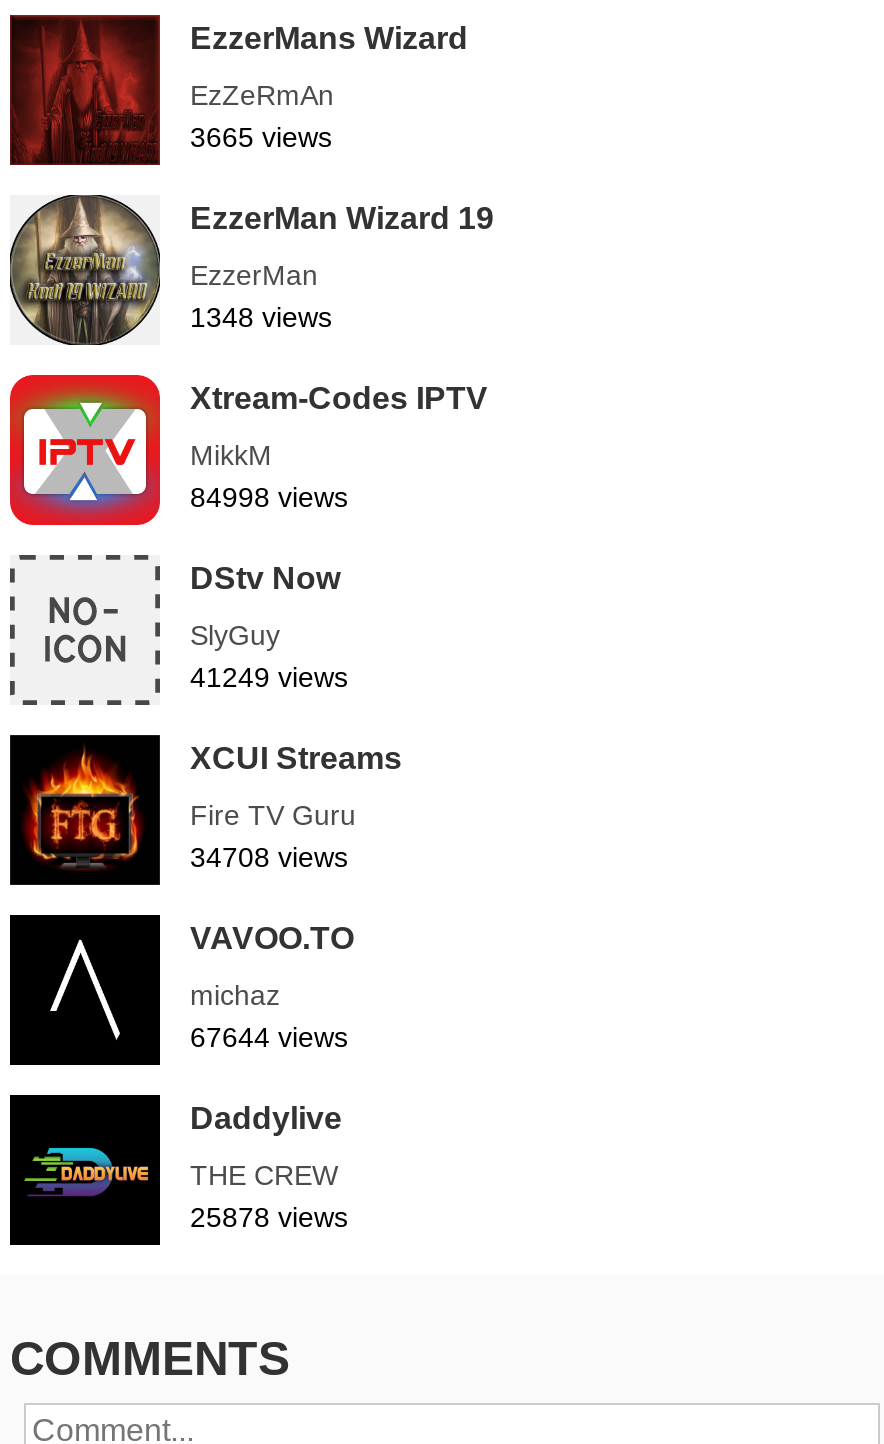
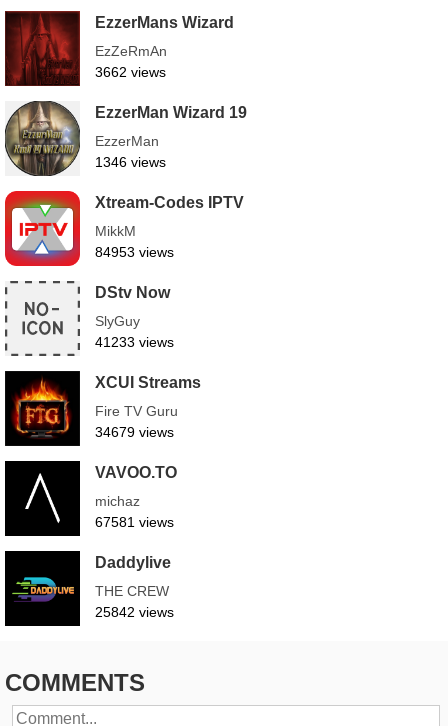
[190,120,332,152] 3665 views -> [95,64,166,80] 3662 views
[190,300,332,332] 1348 views -> [95,154,166,170] 1346 views
[190,480,348,512] 84998 views -> [95,244,174,260] 84953 views
[190,660,348,692] 41249 views -> [95,334,174,350] 41233 views
[190,840,348,872] 34708 views -> [95,424,174,440] 34679 views
[190,1020,348,1052] 67644 views -> [95,514,174,530] 67581 views
[190,1200,348,1232] 25878 views -> [95,604,174,620] 25842 views

